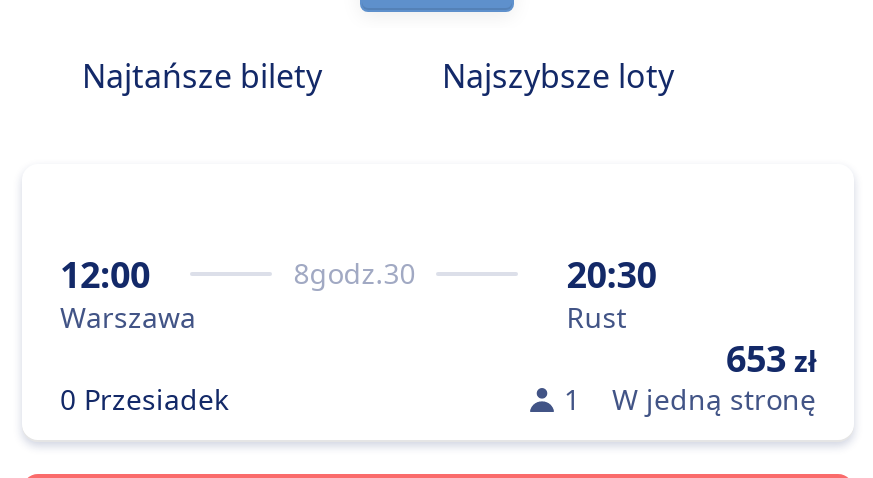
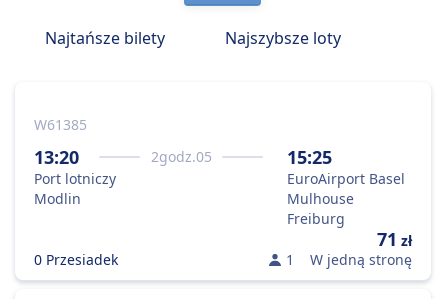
[60,250,415,336] 12:00 | 8godz.30 | Warszawa -> [34,115,212,208] W61385 | 13:20 | 2godz.05 | Port lotniczy | Modlin
[567,250,816,382] 20:30 | Rust | 653 zł -> [287,145,412,251] 15:25 | EuroAirport Basel | Mulhouse | Freiburg | 71 zł

